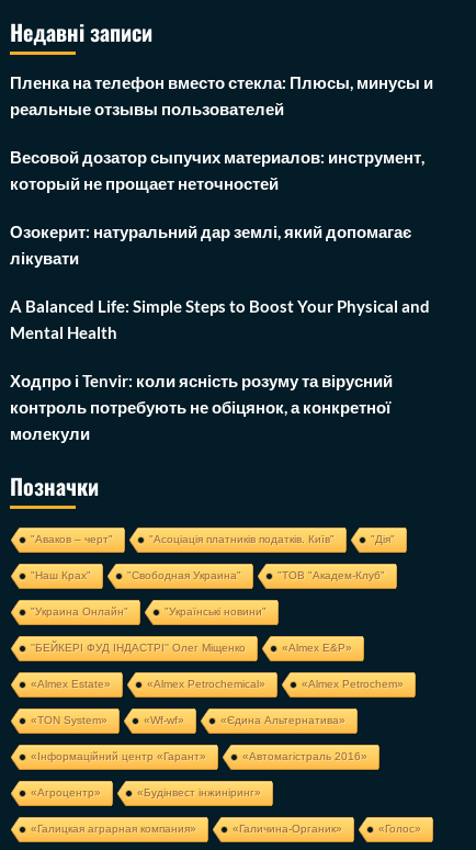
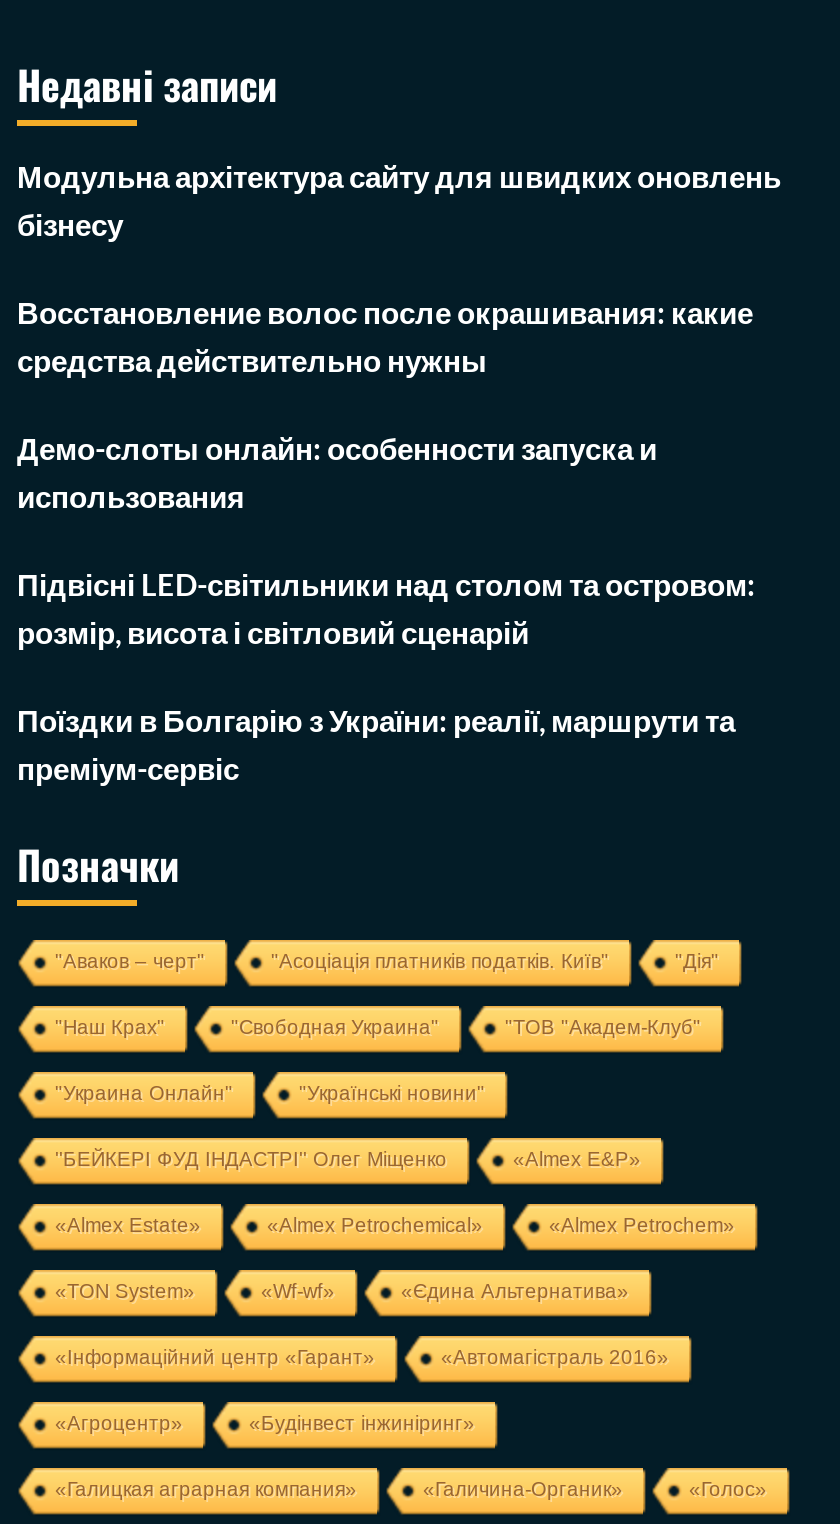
[10,72,433,118] Пленка на телефон вместо стекла: Плюсы, минусы и | реальные отзывы пользователей -> [17,158,781,242] Модульна архітектура сайту для швидких оновлень | бізнесу
[10,147,424,193] Весовой дозатор сыпучих материалов: инструмент, | который не прощает неточностей -> [17,294,753,378] Восстановление волос после окрашивания: какие | средства действительно нужны
[10,221,411,268] Озокерит: натуральний дар землі, який допомагає | лікувати -> [17,430,657,514] Демо-слоты онлайн: особенности запуска и | использования
[10,296,430,342] A Balanced Life: Simple Steps to Boost Your Physical and | Mental Health -> [17,566,755,650] Підвісні LED-світильники над столом та островом: | розмір, висота і світловий сценарій
[10,371,393,443] Ходпро і Tenvir: коли ясність розуму та вірусний | контроль потребують не обіцянок, а конкретної | молекули -> [17,702,735,786] Поїздки в Болгарію з України: реалії, маршрути та | преміум-сервіс

